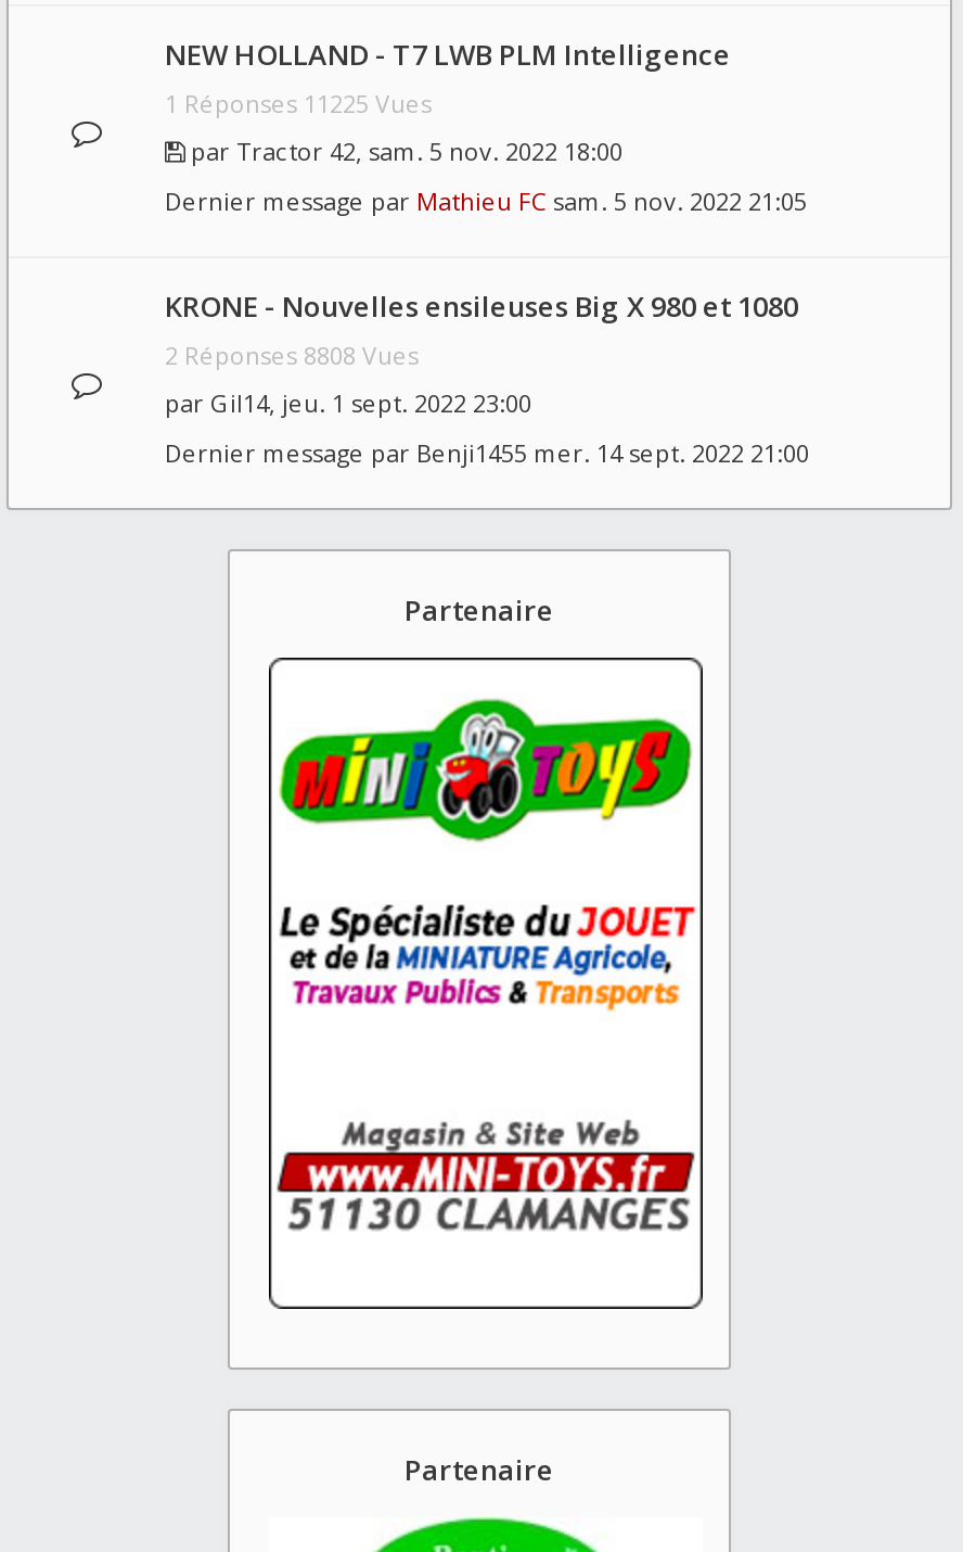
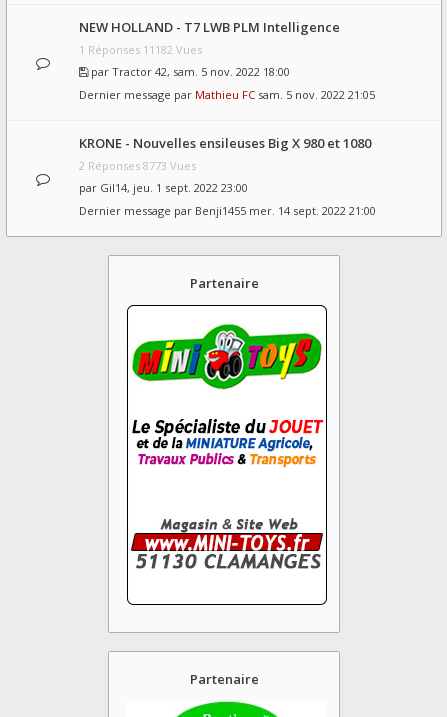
[165,87,432,119] 1 Réponses 11225 Vues -> [79,42,202,57] 1 Réponses 11182 Vues
[165,339,419,371] 2 Réponses 8808 Vues -> [79,158,196,173] 2 Réponses 8773 Vues

